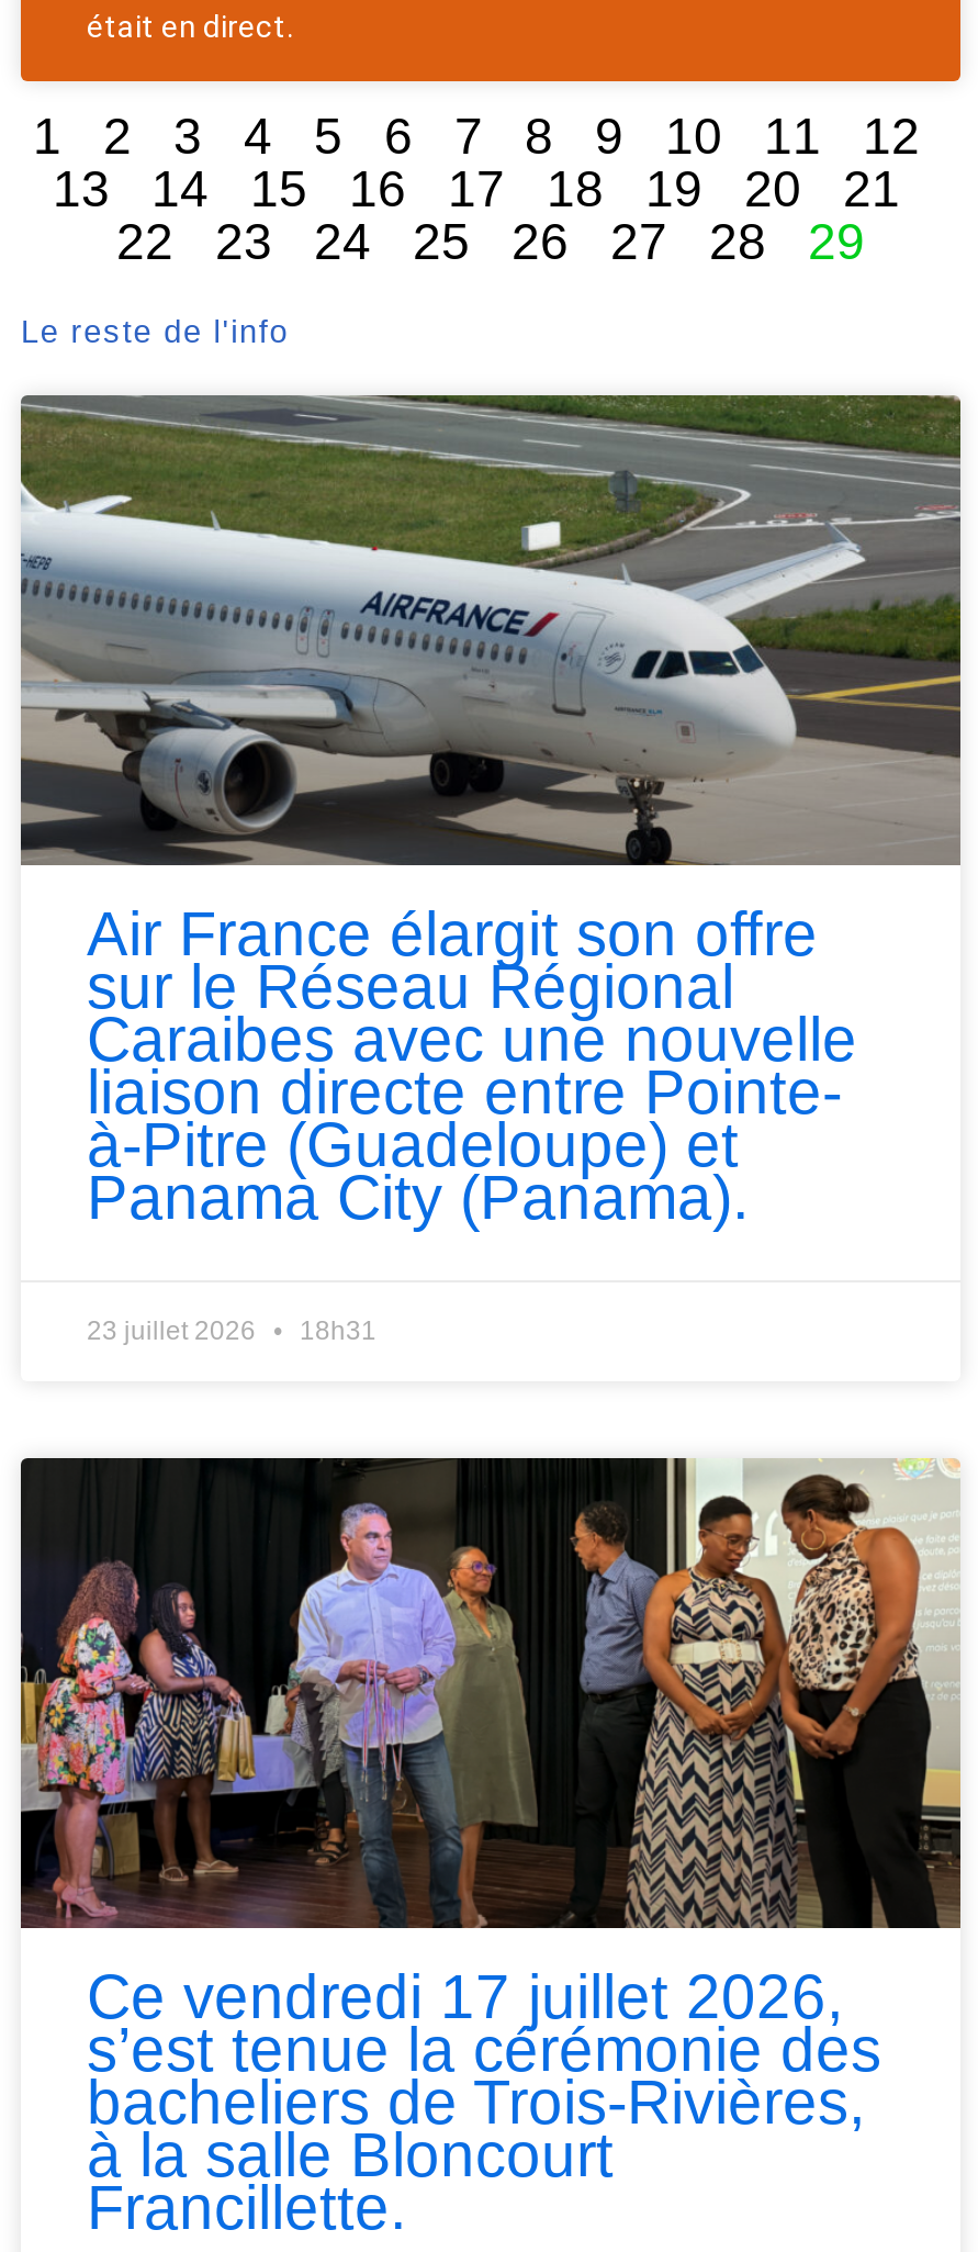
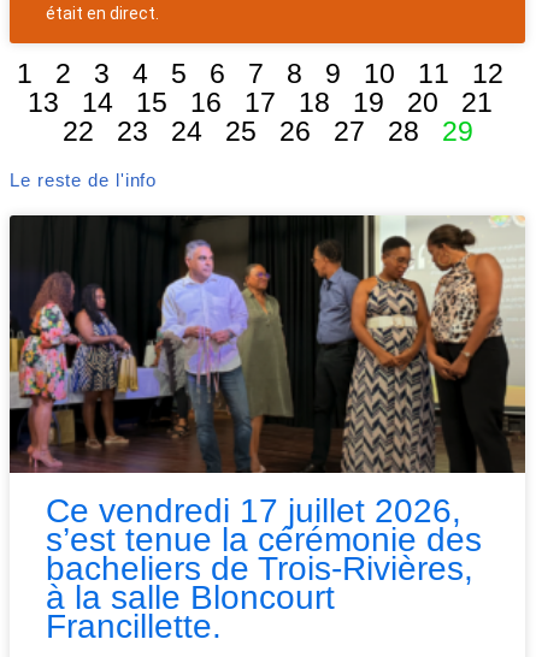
[19,393,963,1345] [image] | Air France élargit son offre | sur le Réseau Régional | Caraibes avec une nouvelle | liaison directe entre Pointe- | à-Pitre (Guadeloupe) et | Panama City (Panama). | 23 juillet 2026 | 18h31 -> none

